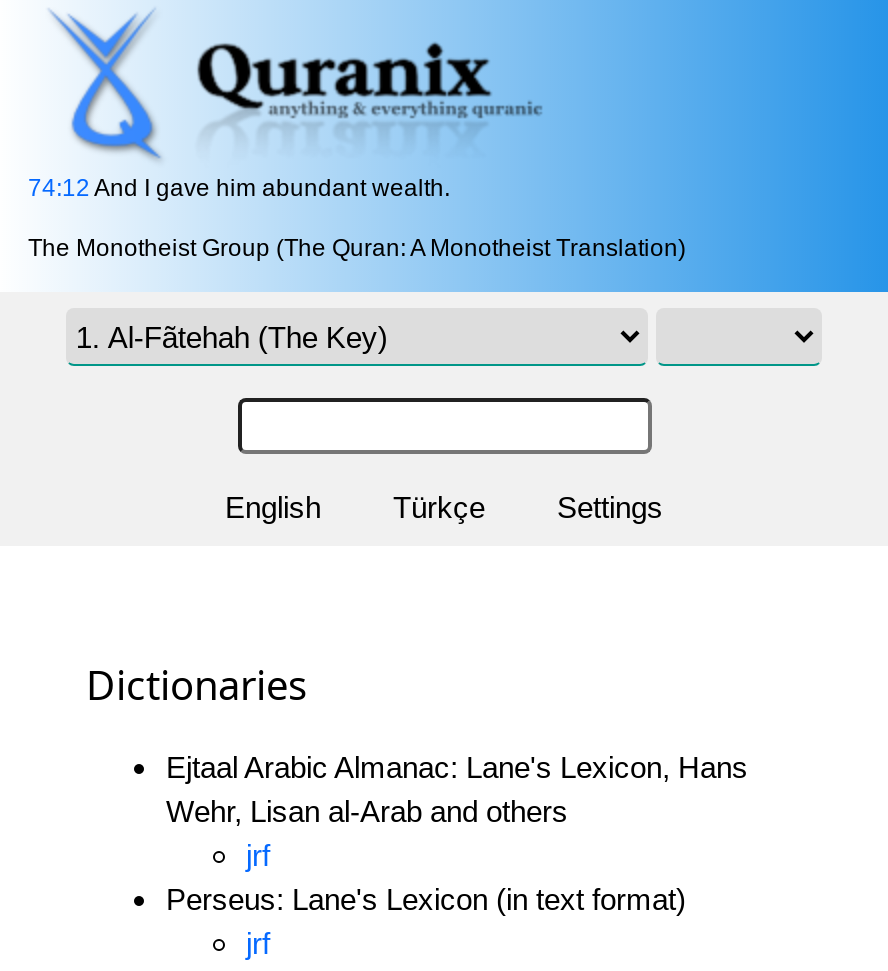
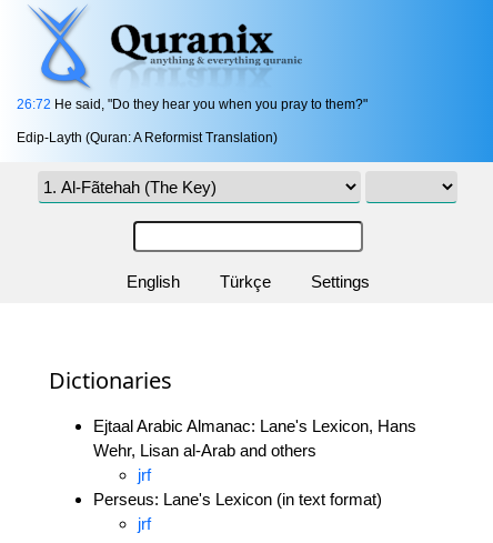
[28,175,450,203] 74:12 And I gave him abundant wealth. -> [17,97,368,113] 26:72 He said, "Do they hear you when you pray to them?"
[28,235,686,263] The Monotheist Group (The Quran: A Monotheist Translation) -> [17,130,278,146] Edip-Layth (Quran: A Reformist Translation)

